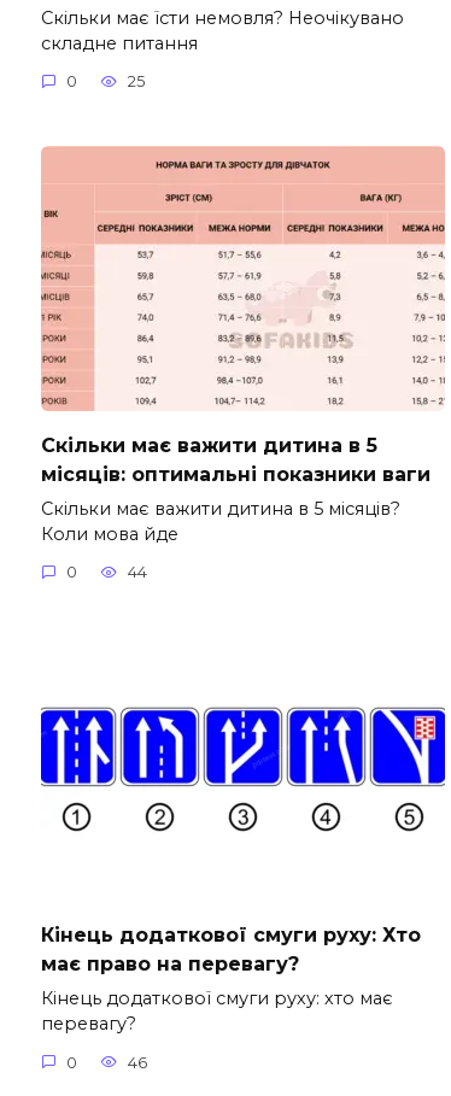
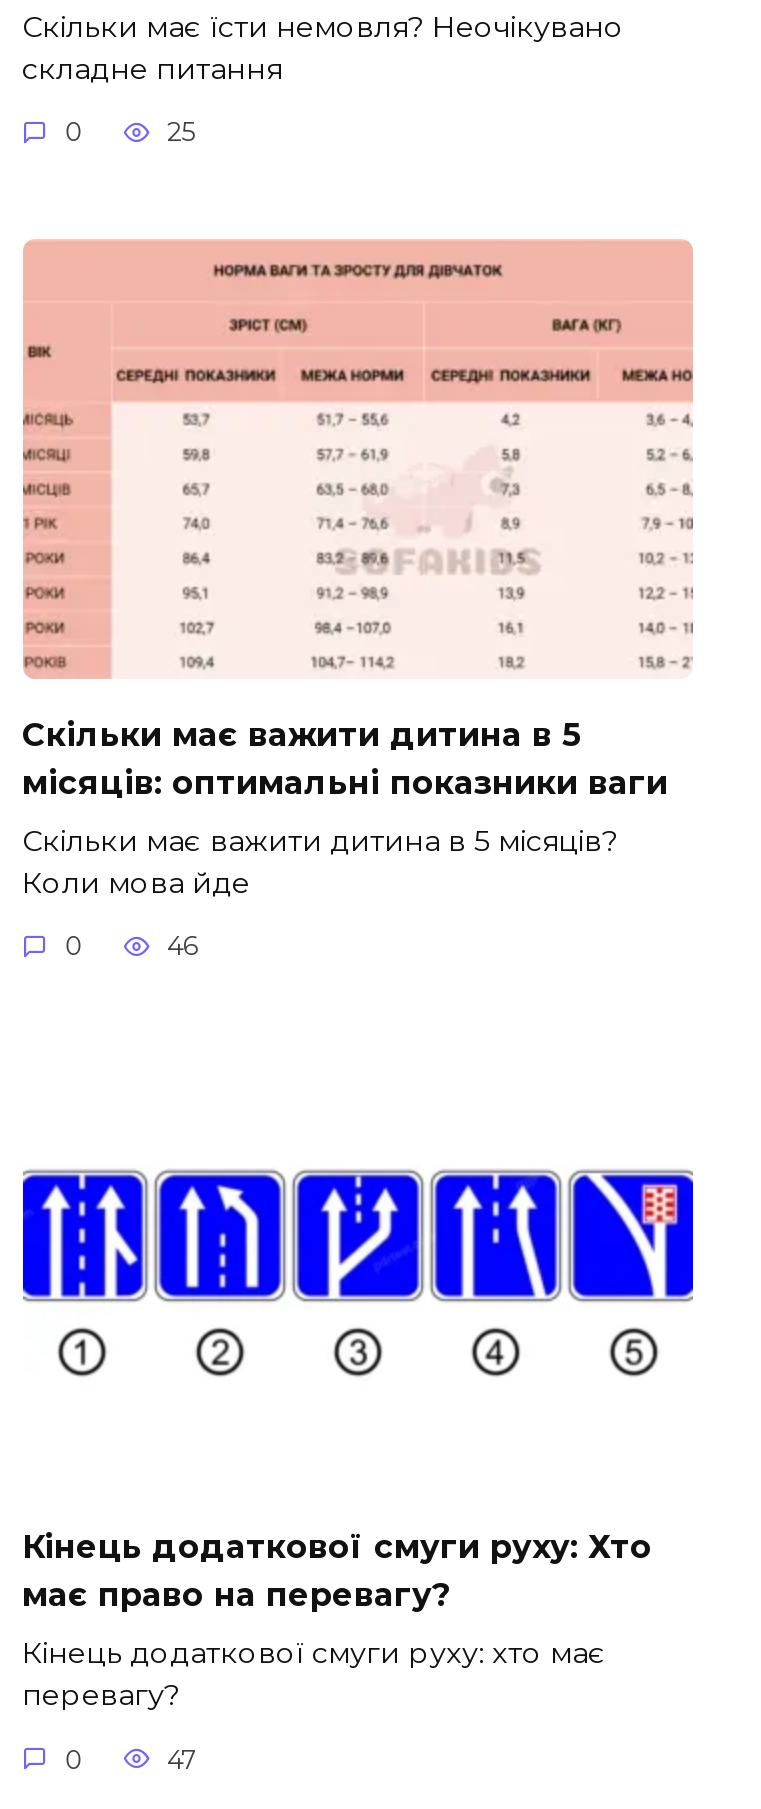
[128,563,147,581] 44 -> [167,931,199,961] 46
[128,1054,147,1072] 46 -> [167,1745,195,1775] 47

